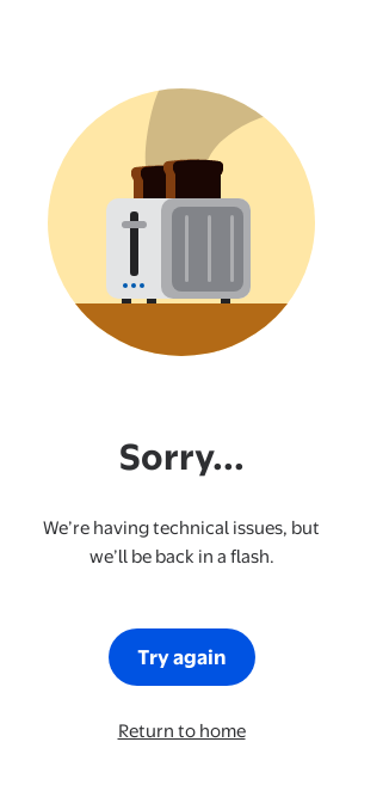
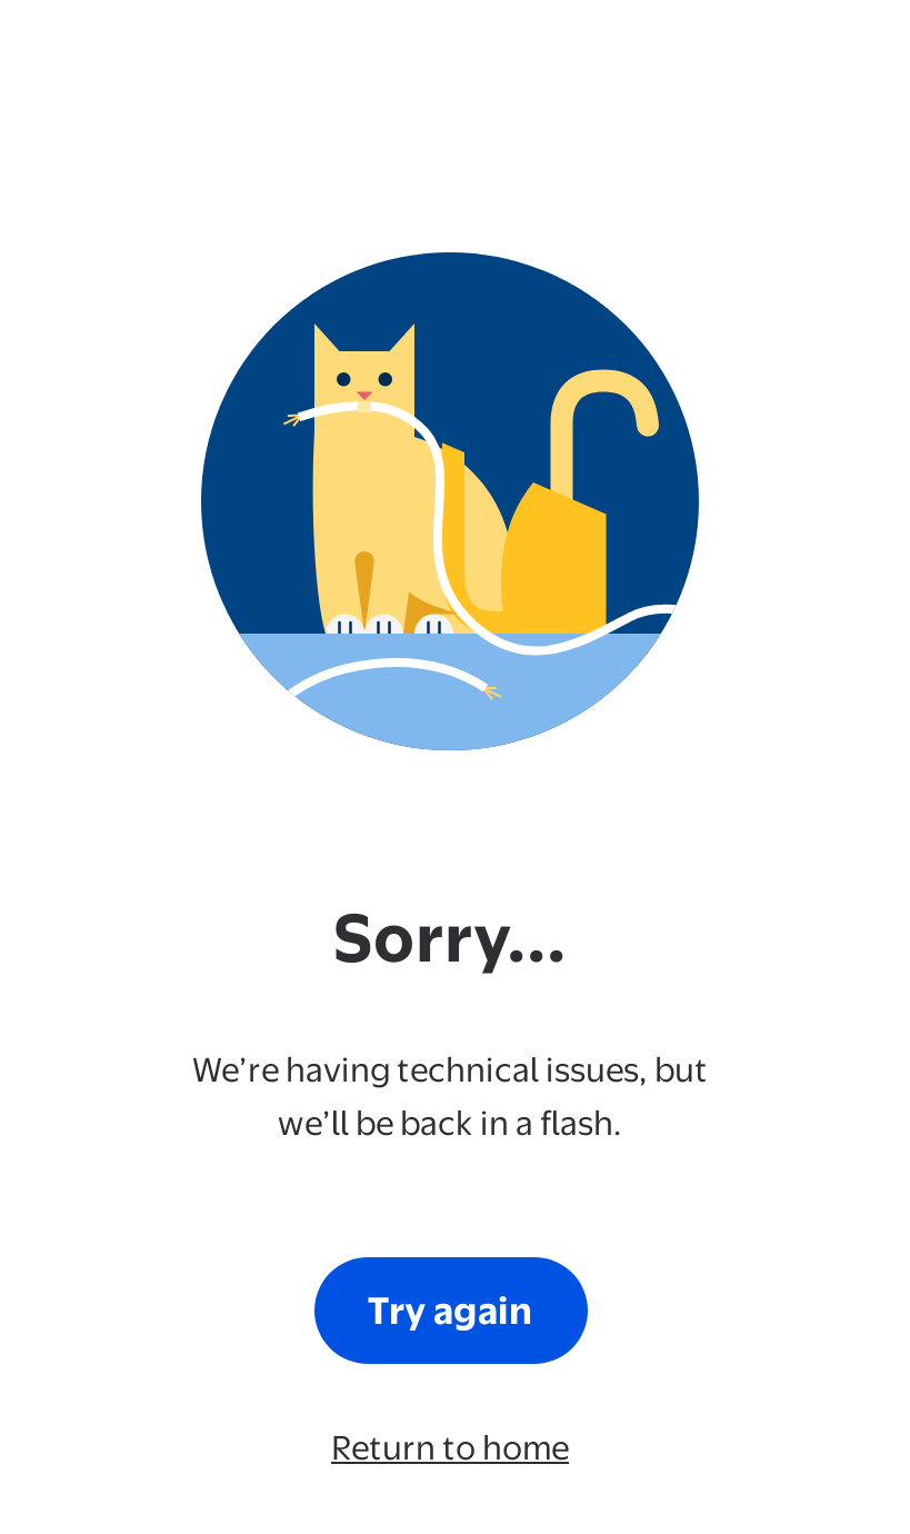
[48,88,315,357] [image] -> [199,250,701,753] [image]

